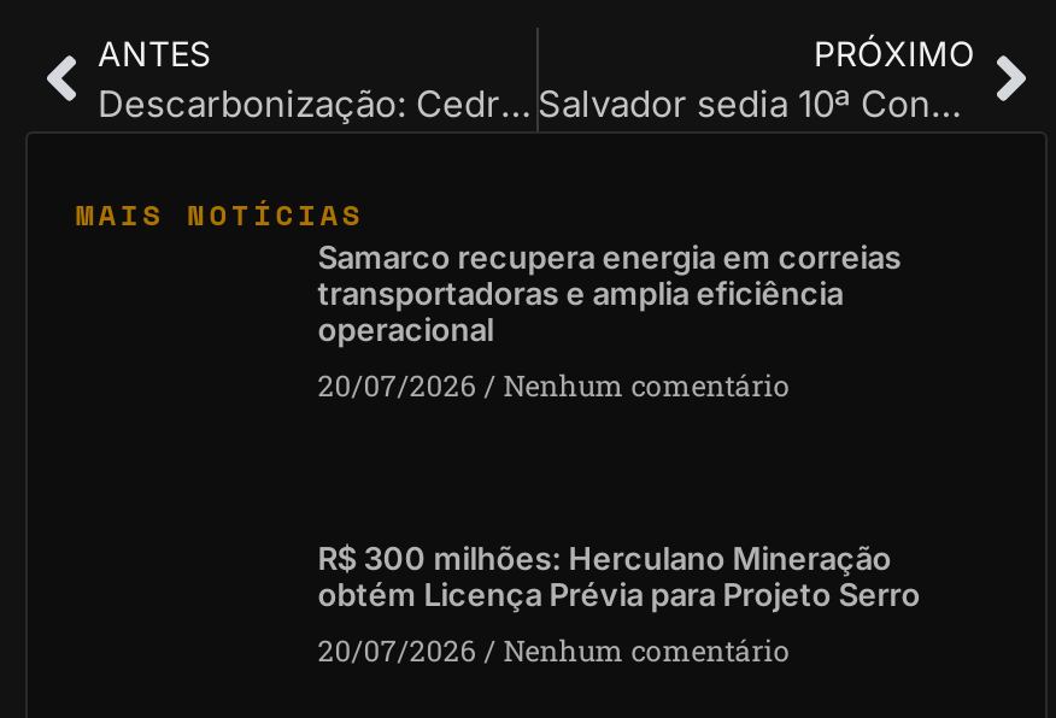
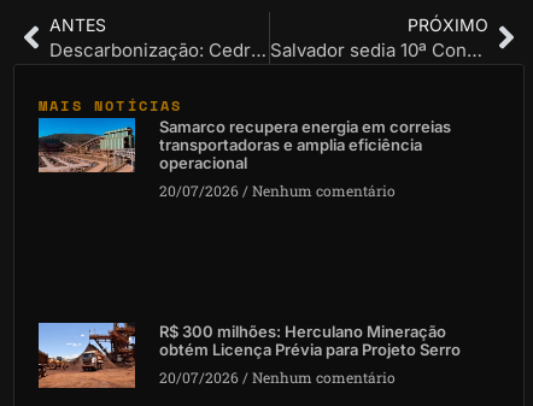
none -> [37,118,136,173] [image]
none -> [37,322,136,389] [image]

